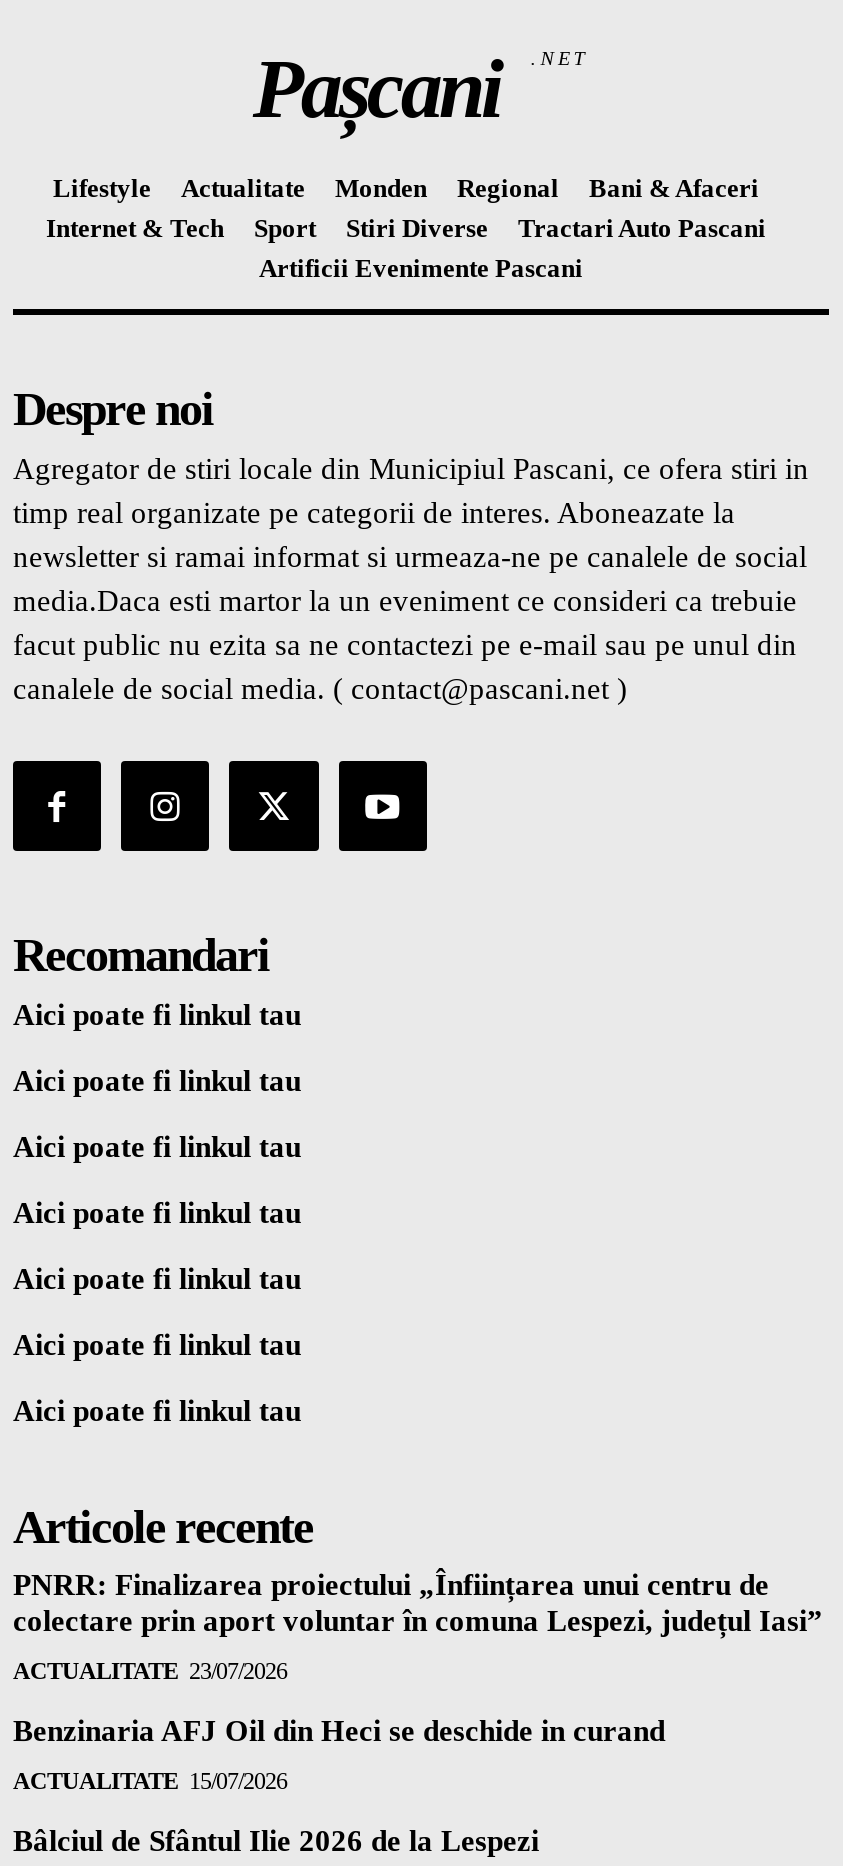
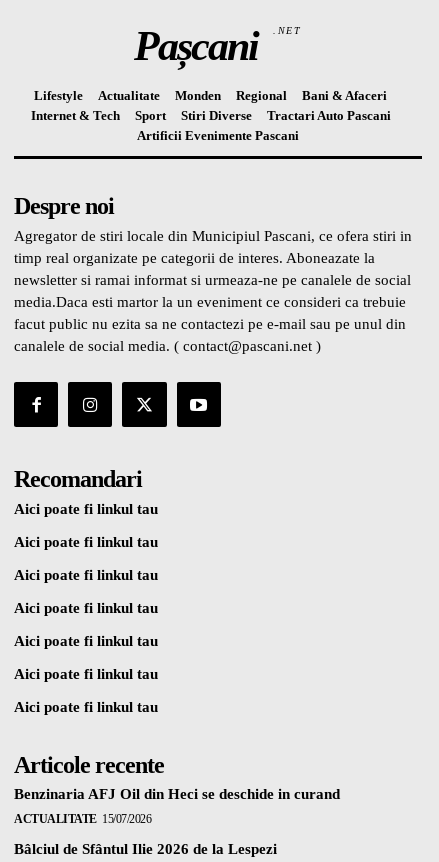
[13,1568,823,1684] PNRR: Finalizarea proiectului „Înființarea unui centru de | colectare prin aport voluntar în comuna Lespezi, județul Iasi” | ACTUALITATE 23/07/2026 -> none

